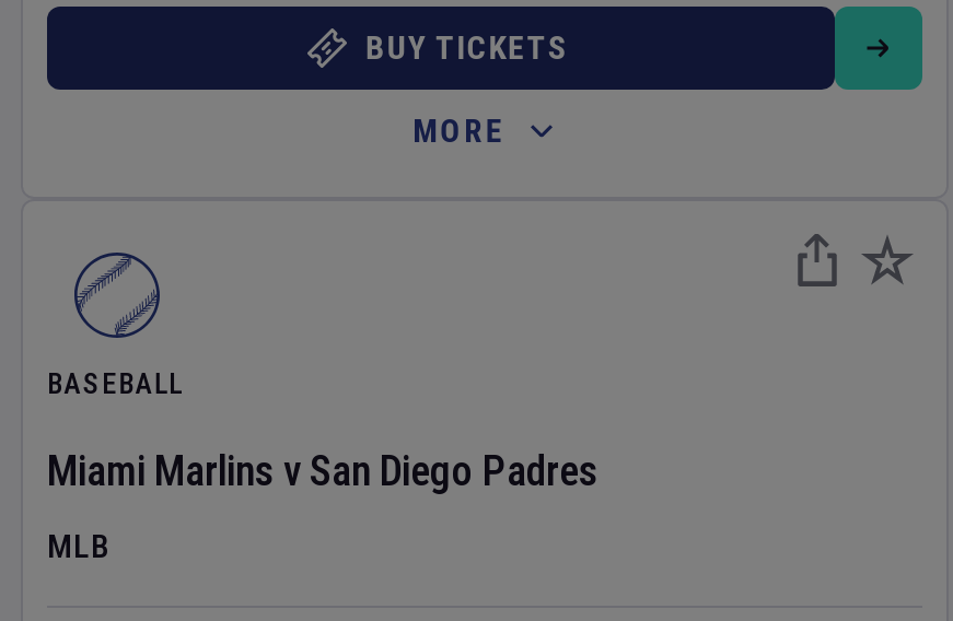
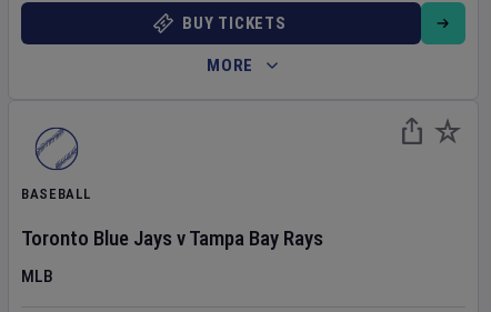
[47,446,598,496] Miami Marlins v San Diego Padres -> [21,225,323,251] Toronto Blue Jays v Tampa Bay Rays

